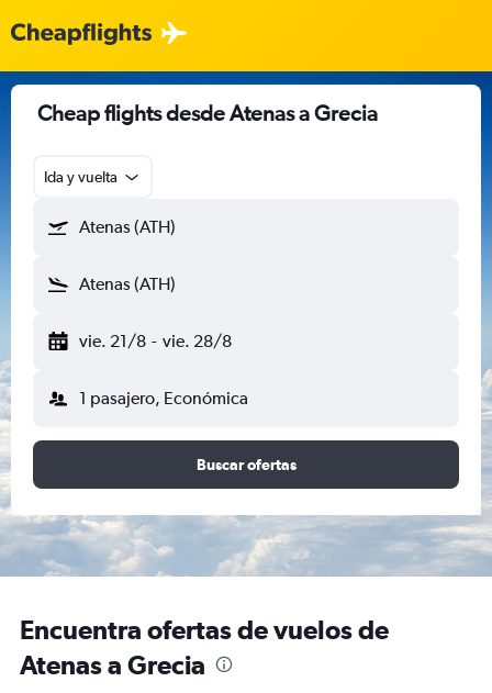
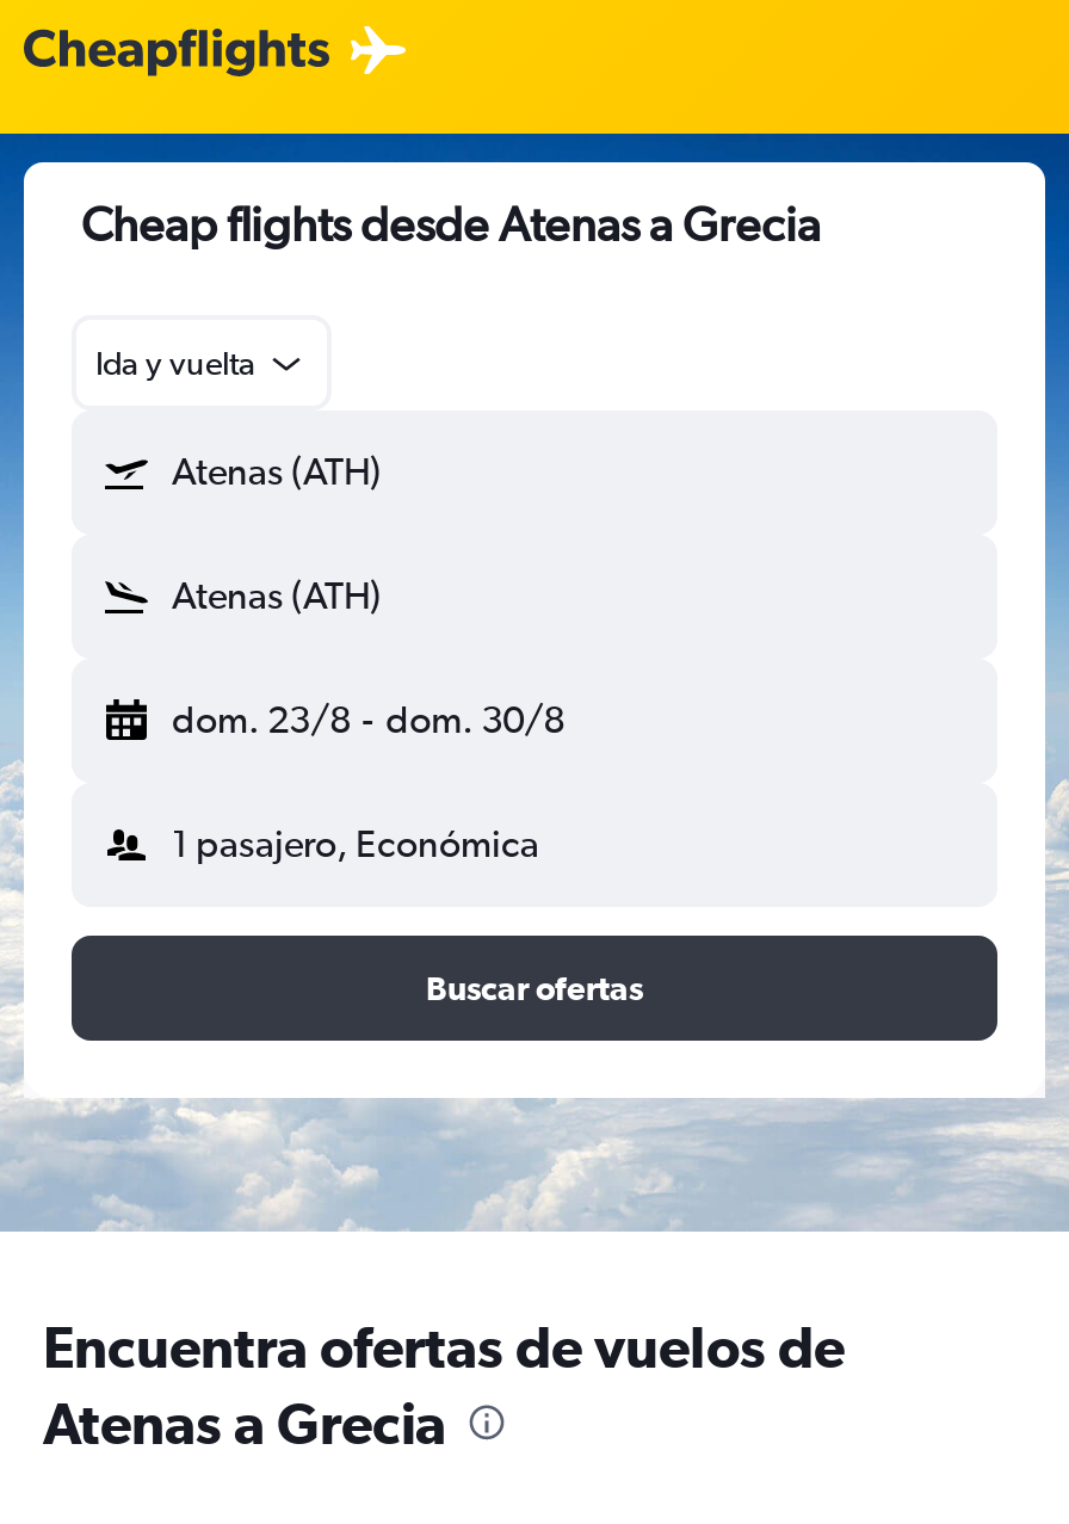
[79,331,231,351] vie. 21/8 - vie. 28/8 -> [172,697,565,742] dom. 23/8 - dom. 30/8

